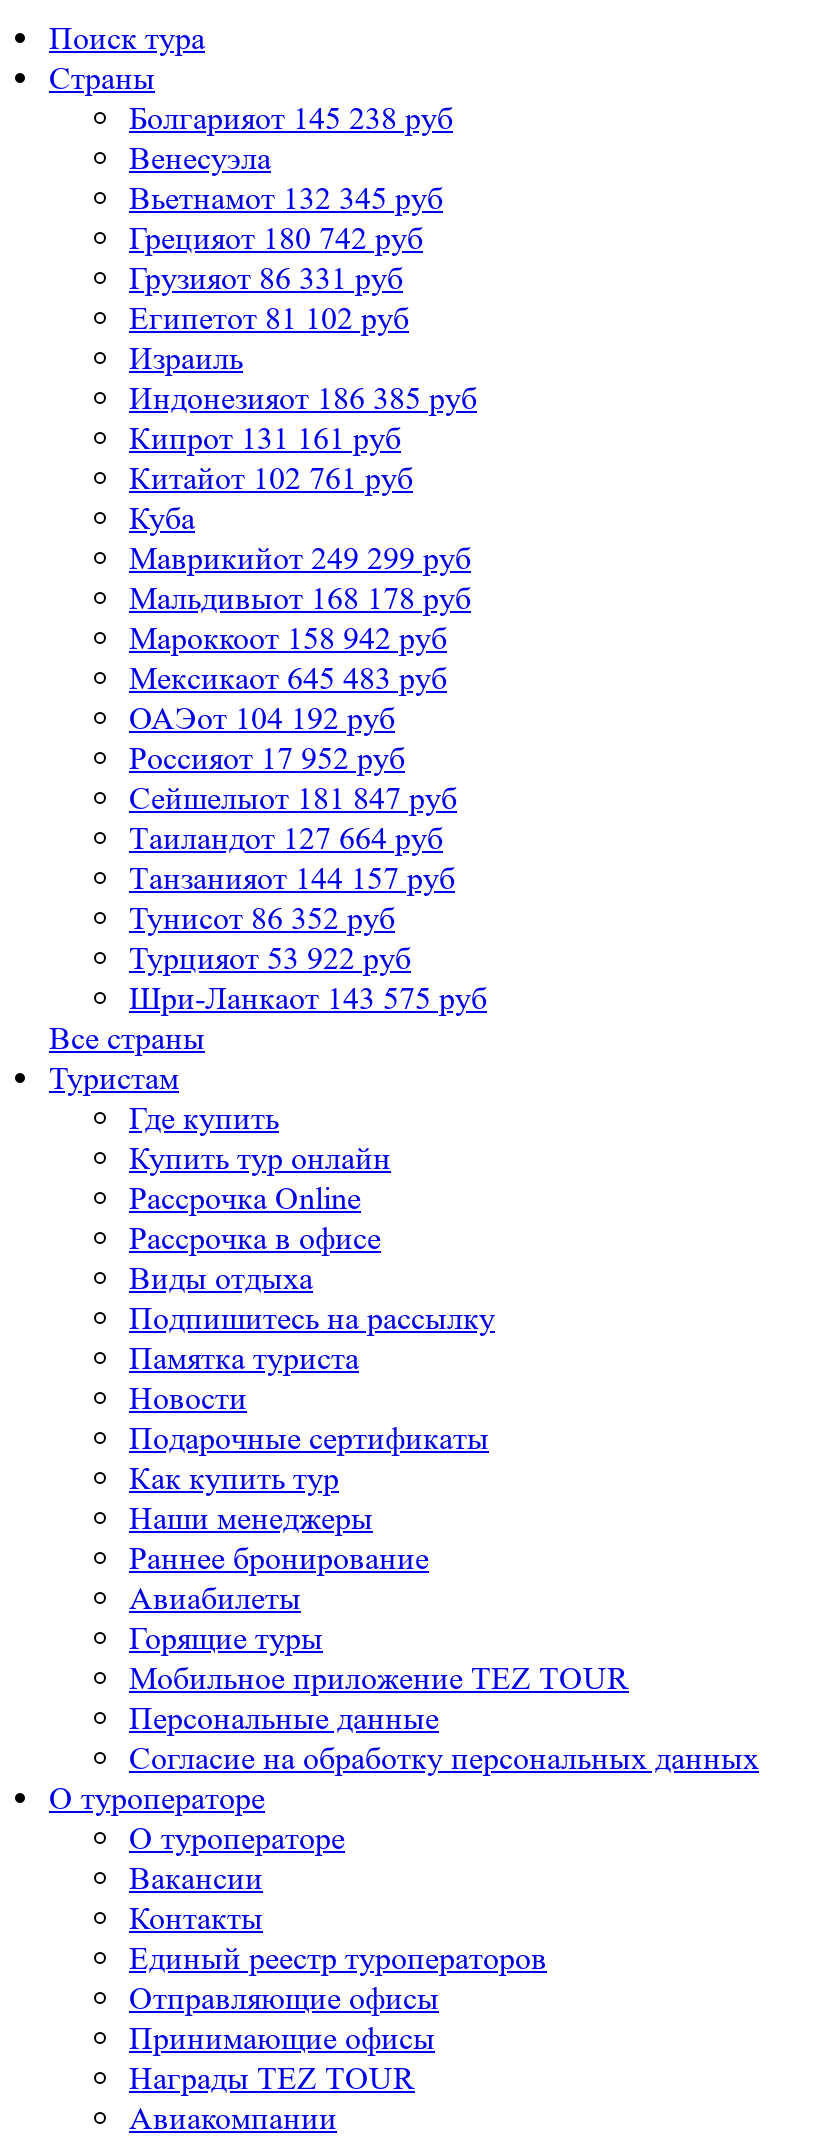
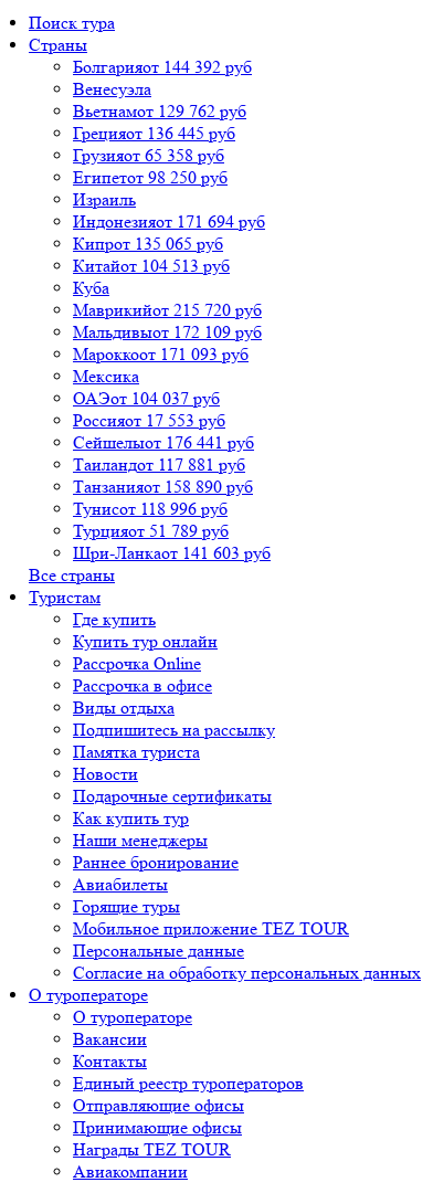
[129,99,453,137] Болгарияот 145 238 руб -> [73,56,252,77] Болгарияот 144 392 руб
[129,179,443,217] Вьетнамот 132 345 руб -> [73,101,246,122] Вьетнамот 129 762 руб
[129,219,423,257] Грецияот 180 742 руб -> [73,123,235,144] Грецияот 136 445 руб
[129,259,403,297] Грузияот 86 331 руб -> [73,145,224,166] Грузияот 65 358 руб
[129,299,409,337] Египетот 81 102 руб -> [73,167,228,188] Египетот 98 250 руб
[129,379,477,417] Индонезияот 186 385 руб -> [73,211,265,232] Индонезияот 171 694 руб
[129,419,401,457] Кипрот 131 161 руб -> [73,233,223,254] Кипрот 135 065 руб
[129,459,413,497] Китайот 102 761 руб -> [73,255,230,276] Китайот 104 513 руб
[129,539,487,1017] Маврикийот 249 299 руб | Мальдивыот 168 178 руб | Мароккоот 158 942 руб | Мексикаот 645 483 руб | ОАЭот 104 192 руб | Россияот 17 952 руб | Сейшелыот 181 847 руб | Таиландот 127 664 руб | Танзанияот 144 157 руб | Тунисот 86 352 руб | Турцияот 53 922 руб | Шри-Ланкаот 143 575 руб -> [73,299,271,563] Маврикийот 215 720 руб | Мальдивыот 172 109 руб | Мароккоот 171 093 руб | Мексика | ОАЭот 104 037 руб | Россияот 17 553 руб | Сейшелыот 176 441 руб | Таиландот 117 881 руб | Танзанияот 158 890 руб | Тунисот 118 996 руб | Турцияот 51 789 руб | Шри-Ланкаот 141 603 руб

